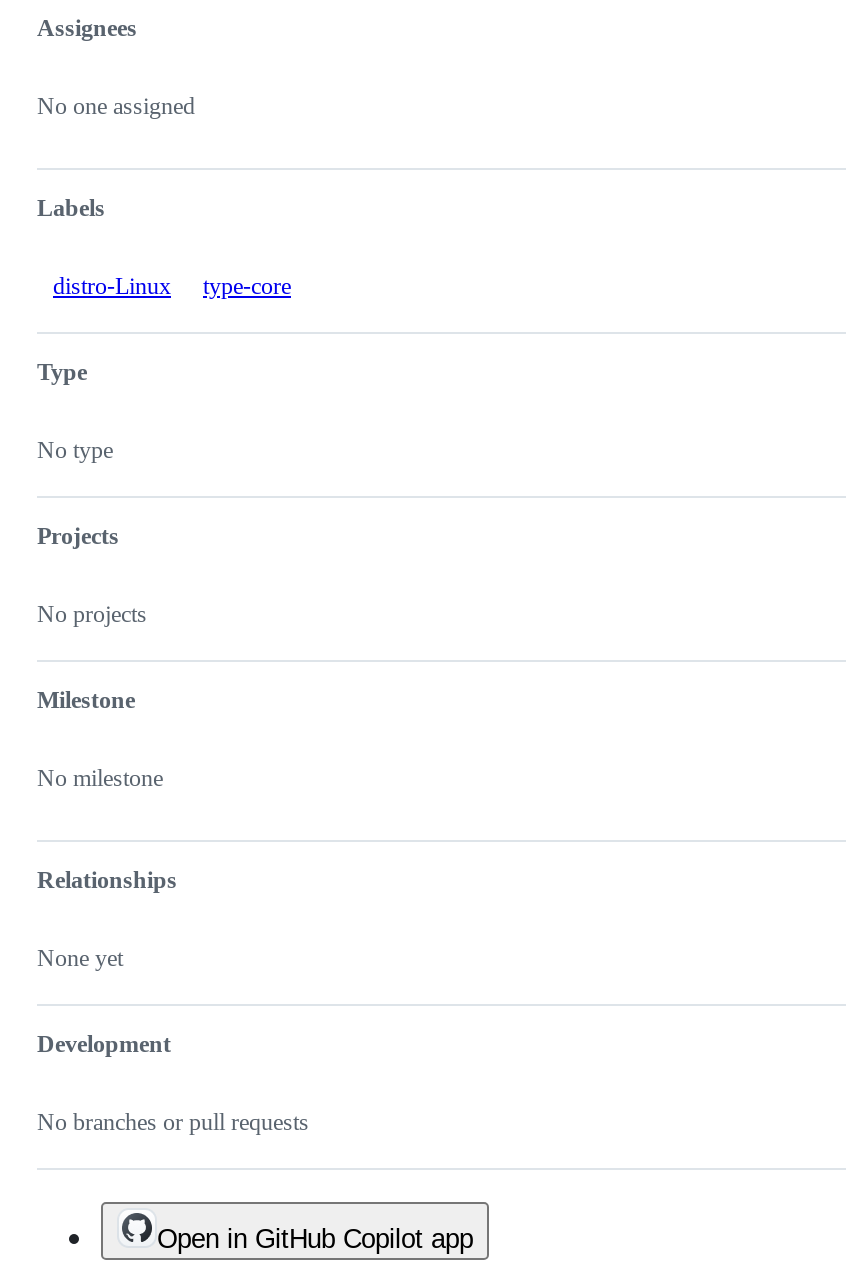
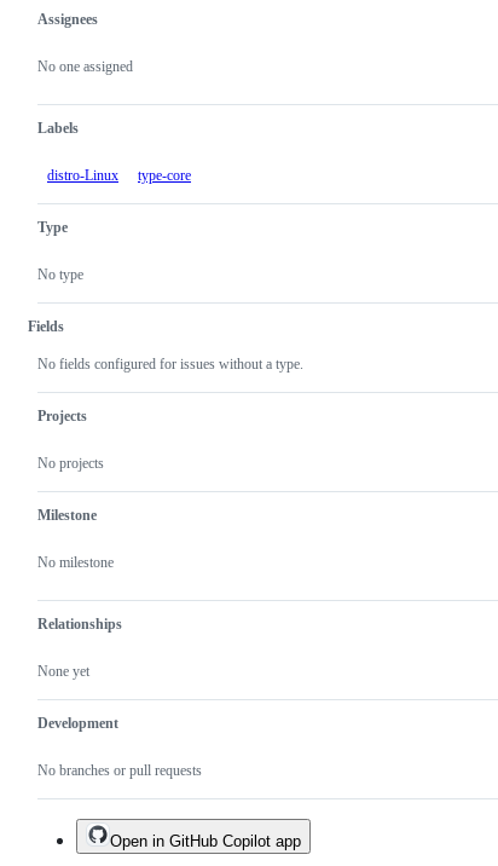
none -> [28,318,303,373] Fields | No fields configured for issues without a type.

